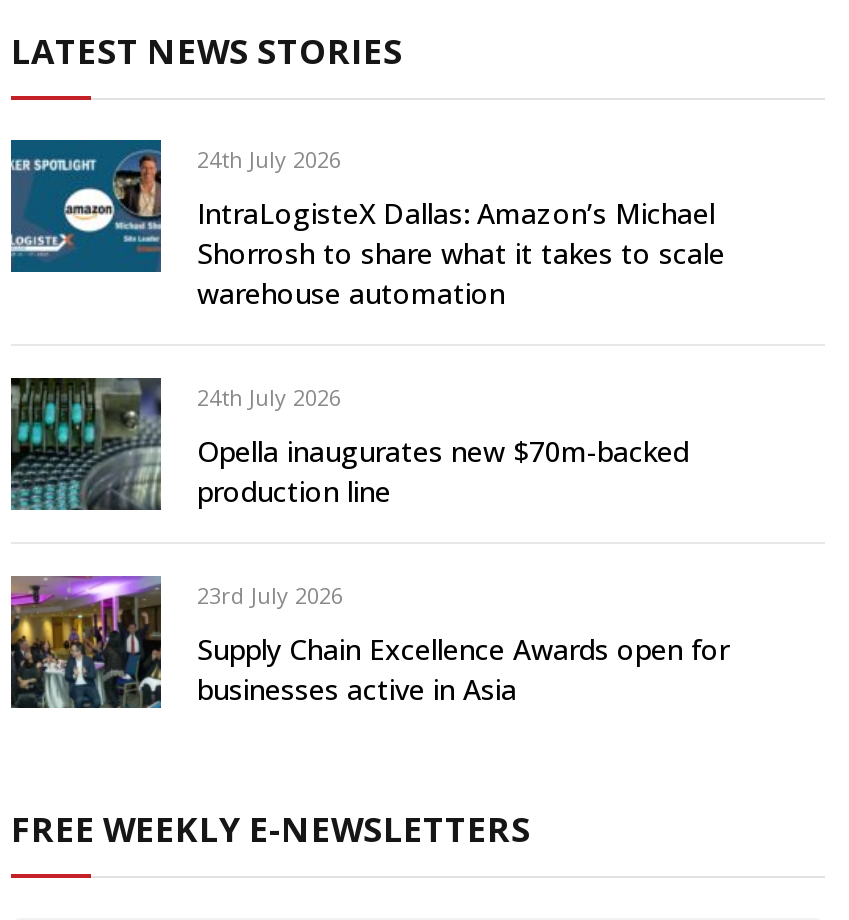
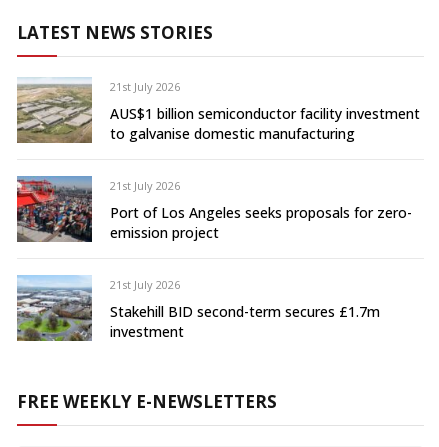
[9,138,341,274] [image] | 24th July 2026 -> [16,77,180,144] [image] | 21st July 2026
[197,194,725,312] IntraLogisteX Dallas: Amazon’s Michael | Shorrosh to share what it takes to scale | warehouse automation -> [110,104,420,143] AUS$1 billion semiconductor facility investment | to galvanise domestic manufacturing
[11,376,341,512] [image] | 24th July 2026 -> [16,175,180,243] [image] | 21st July 2026
[197,432,689,510] Opella inaugurates new $70m-backed | production line -> [110,203,412,242] Port of Los Angeles seeks proposals for zero- | emission project
[11,574,343,710] [image] | 23rd July 2026 -> [16,275,180,342] [image] | 21st July 2026
[197,630,729,708] Supply Chain Excellence Awards open for | businesses active in Asia -> [110,302,380,341] Stakehill BID second-term secures £1.7m | investment

